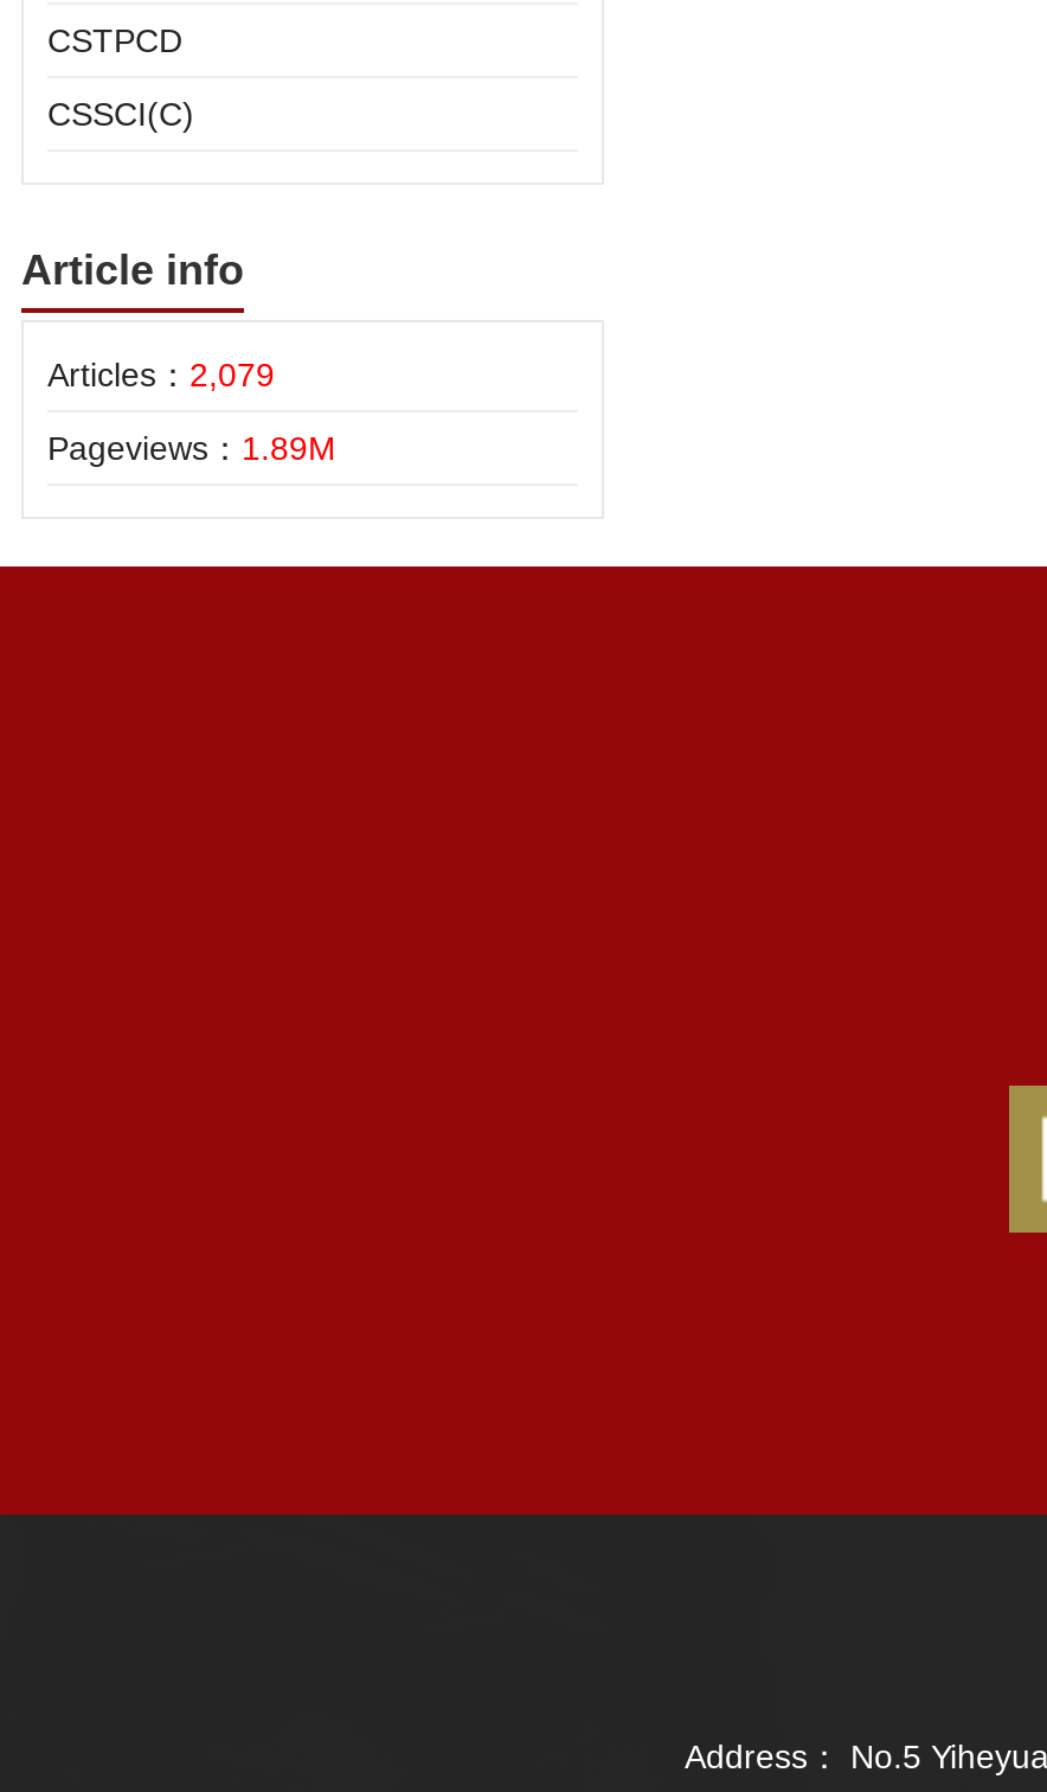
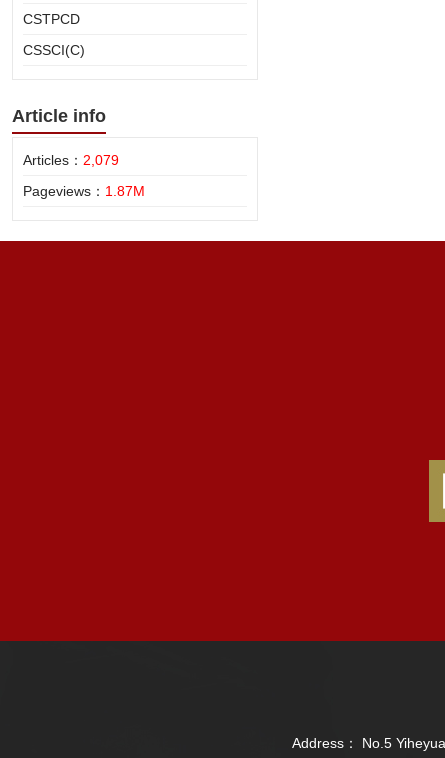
[47,429,336,466] Pageviews：1.89M -> [23,183,145,199] Pageviews：1.87M

